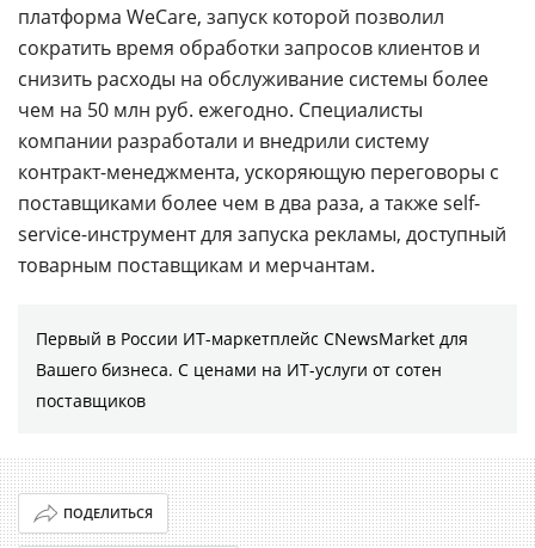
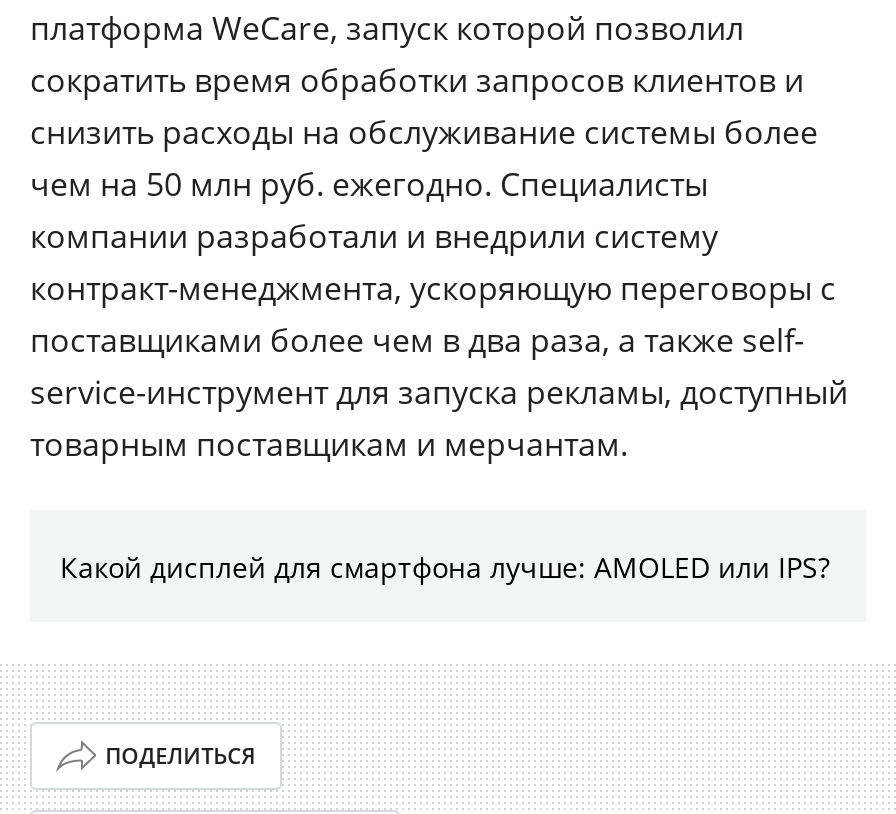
[36,327,468,412] Первый в России ИТ-маркетплейс CNewsMarket для | Вашего бизнеса. С ценами на ИТ-услуги от сотен | поставщиков -> [60,548,830,586] Какой дисплей для смартфона лучше: AMOLED или IPS?

